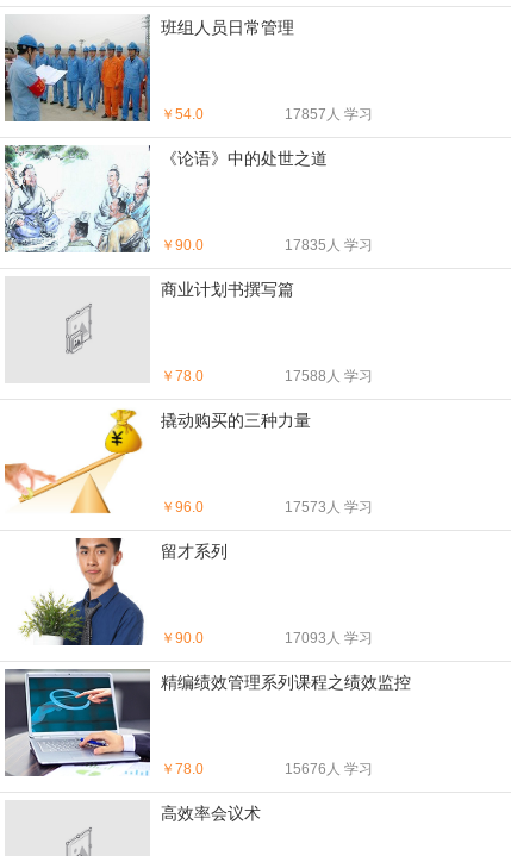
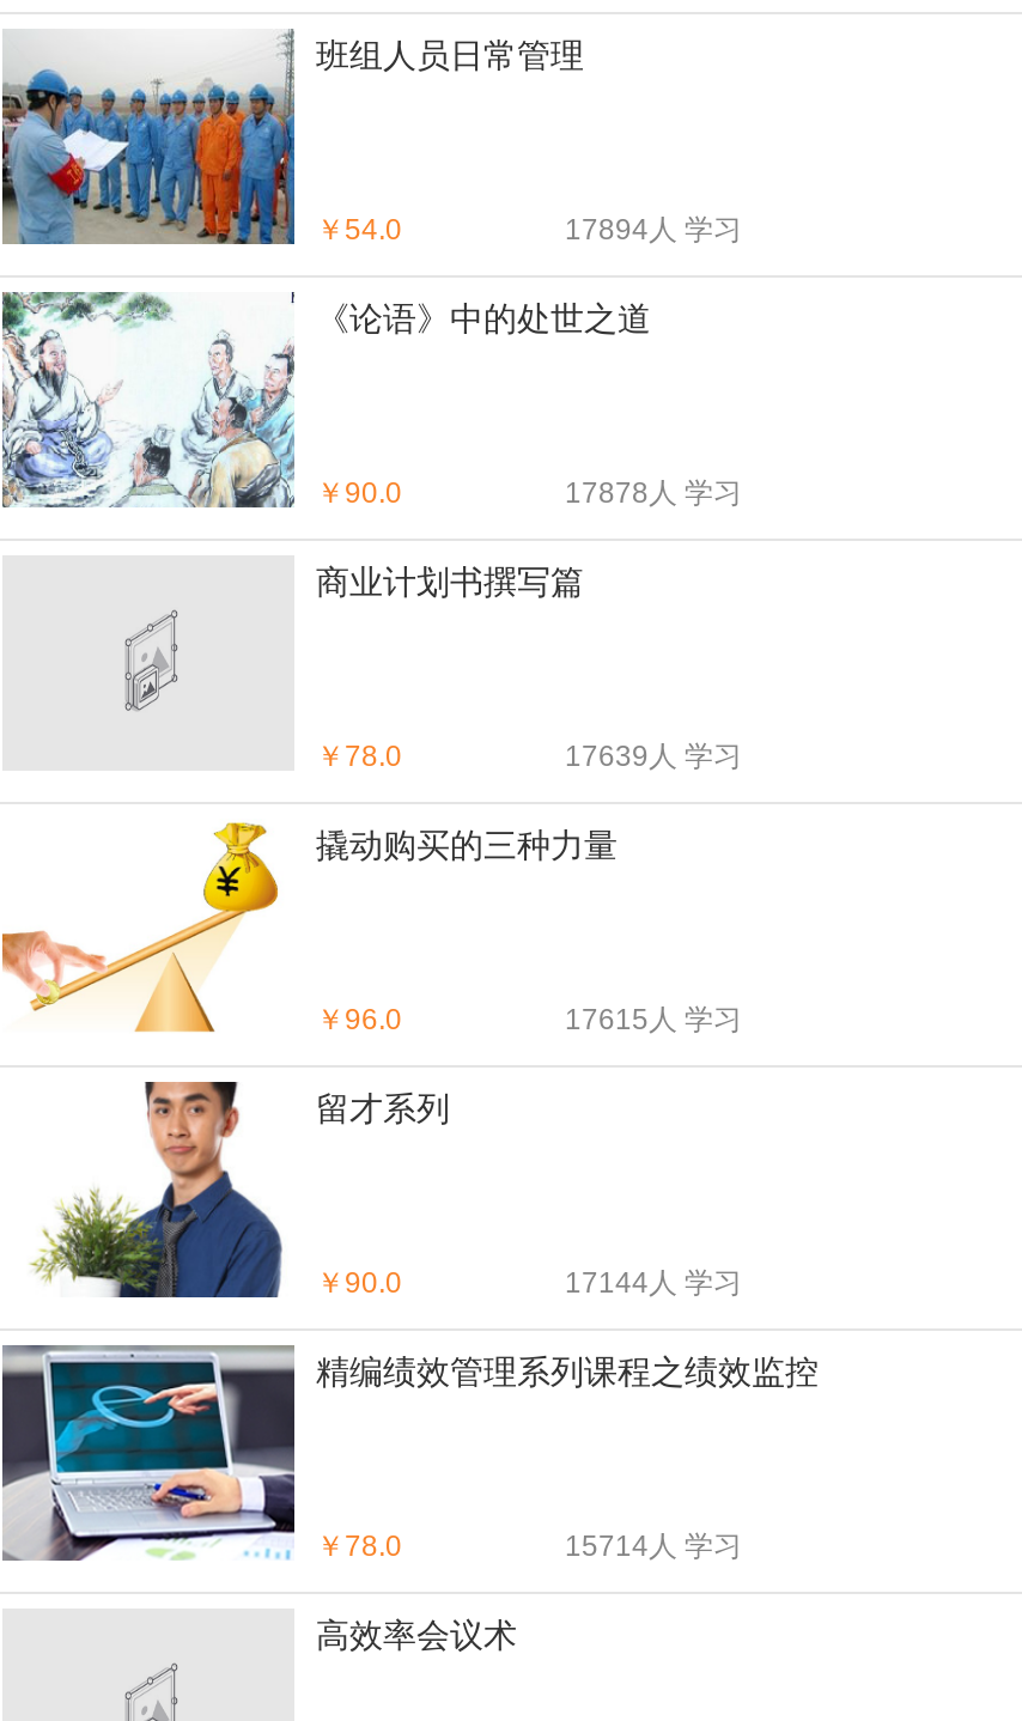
[285,106,373,123] 17857人 学习 -> [565,213,742,247] 17894人 学习
[285,237,373,254] 17835人 学习 -> [565,476,742,510] 17878人 学习
[285,368,373,385] 17588人 学习 -> [565,740,742,773] 17639人 学习
[285,499,373,516] 17573人 学习 -> [565,1003,742,1036] 17615人 学习
[285,630,373,646] 17093人 学习 -> [565,1266,742,1300] 17144人 学习
[285,761,373,777] 15676人 学习 -> [565,1530,742,1563] 15714人 学习

